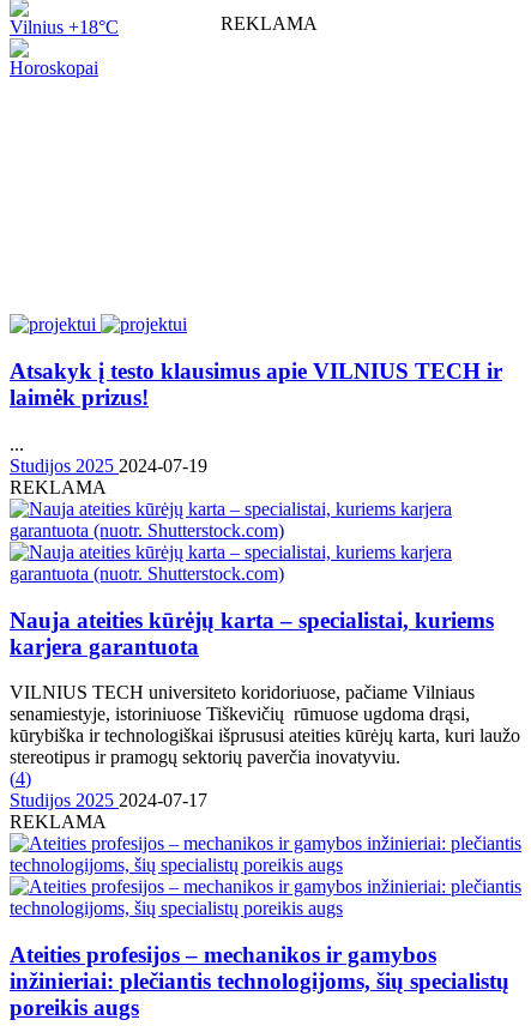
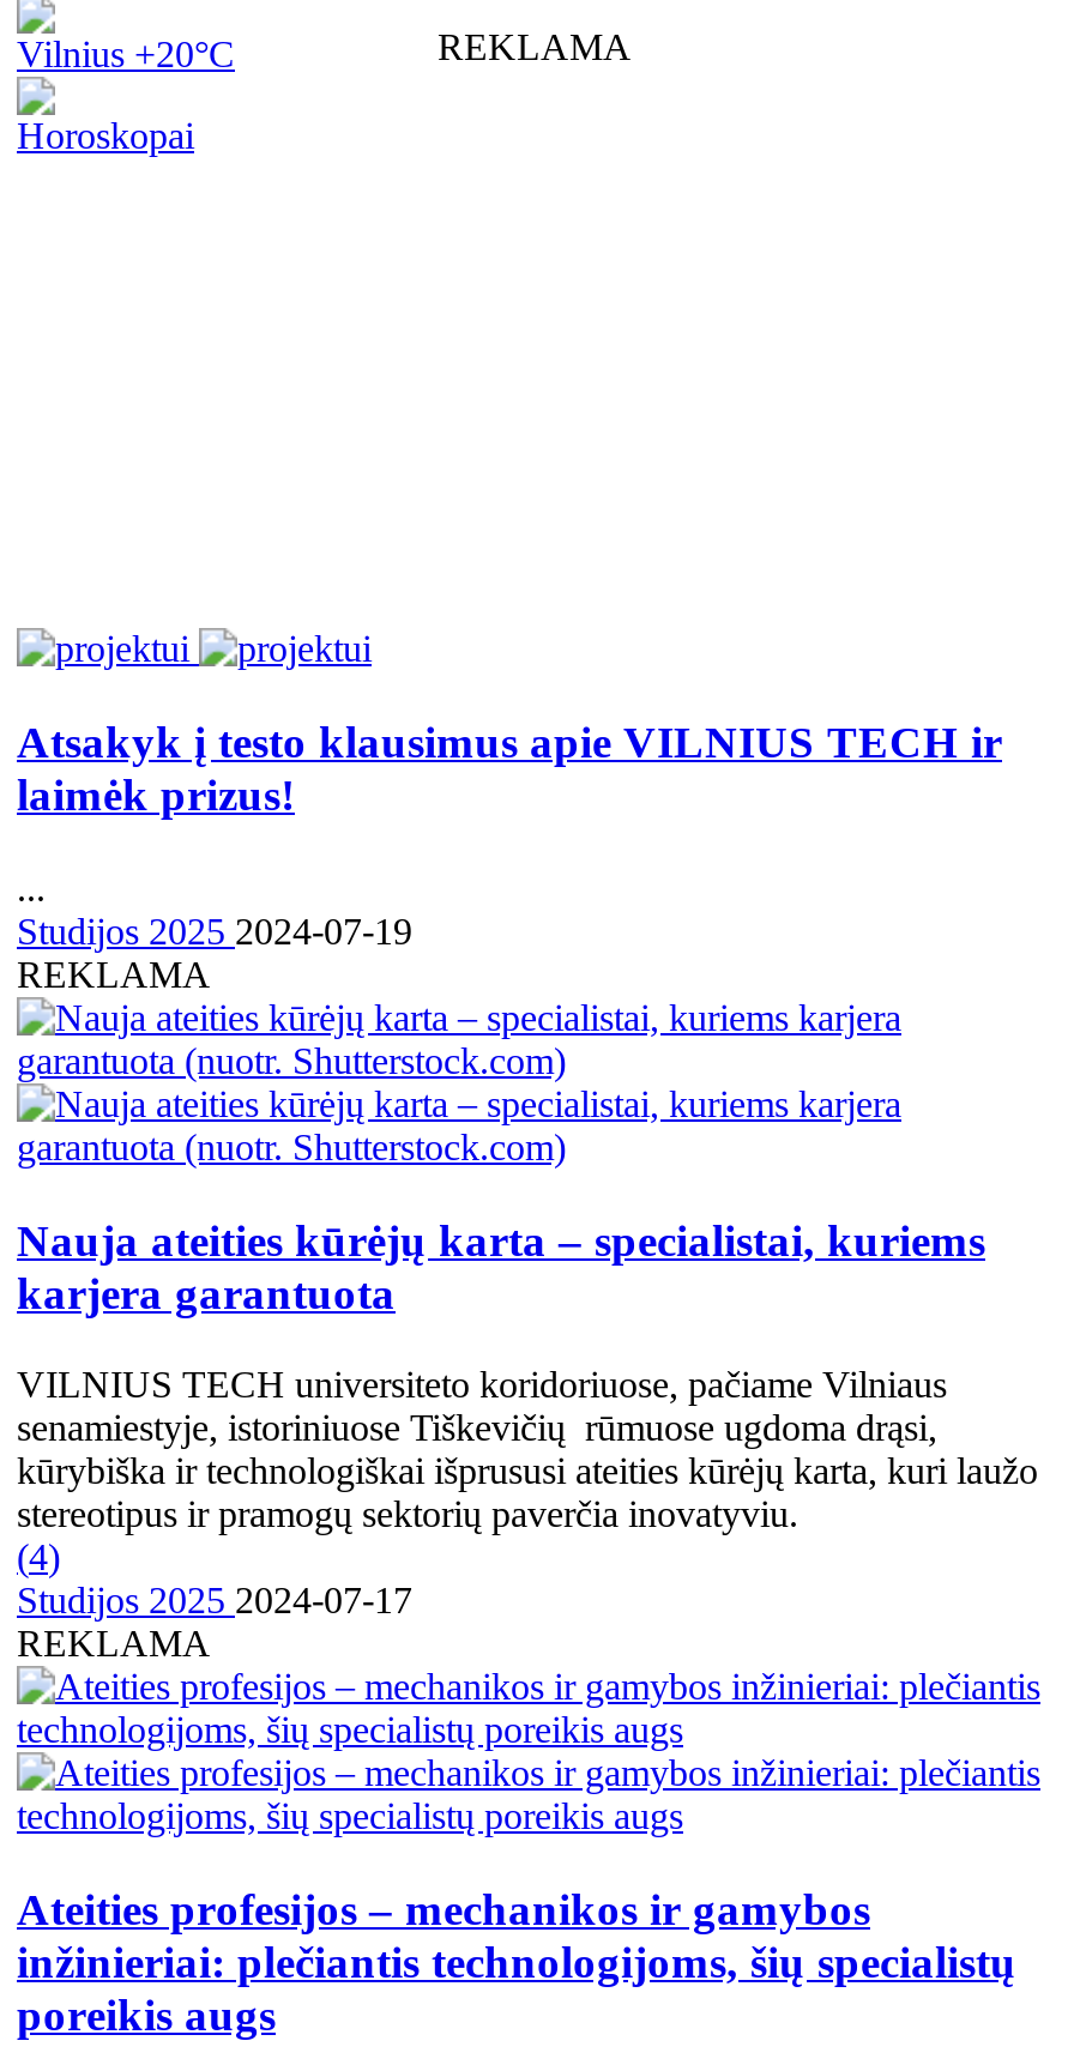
[10,17,119,37] Vilnius +18°C -> [17,34,235,74] Vilnius +20°C

